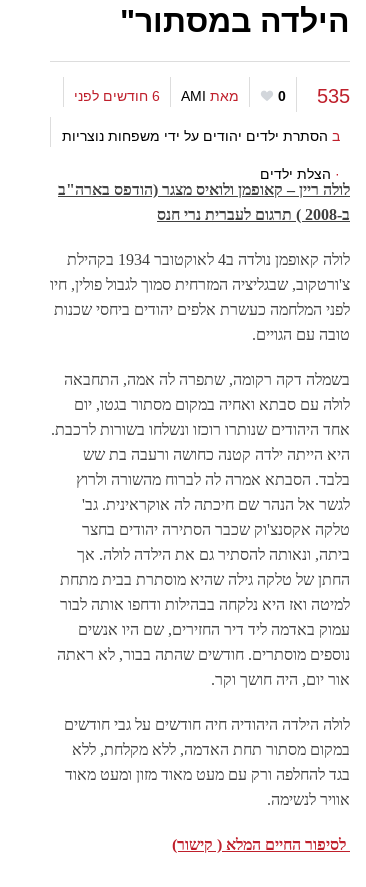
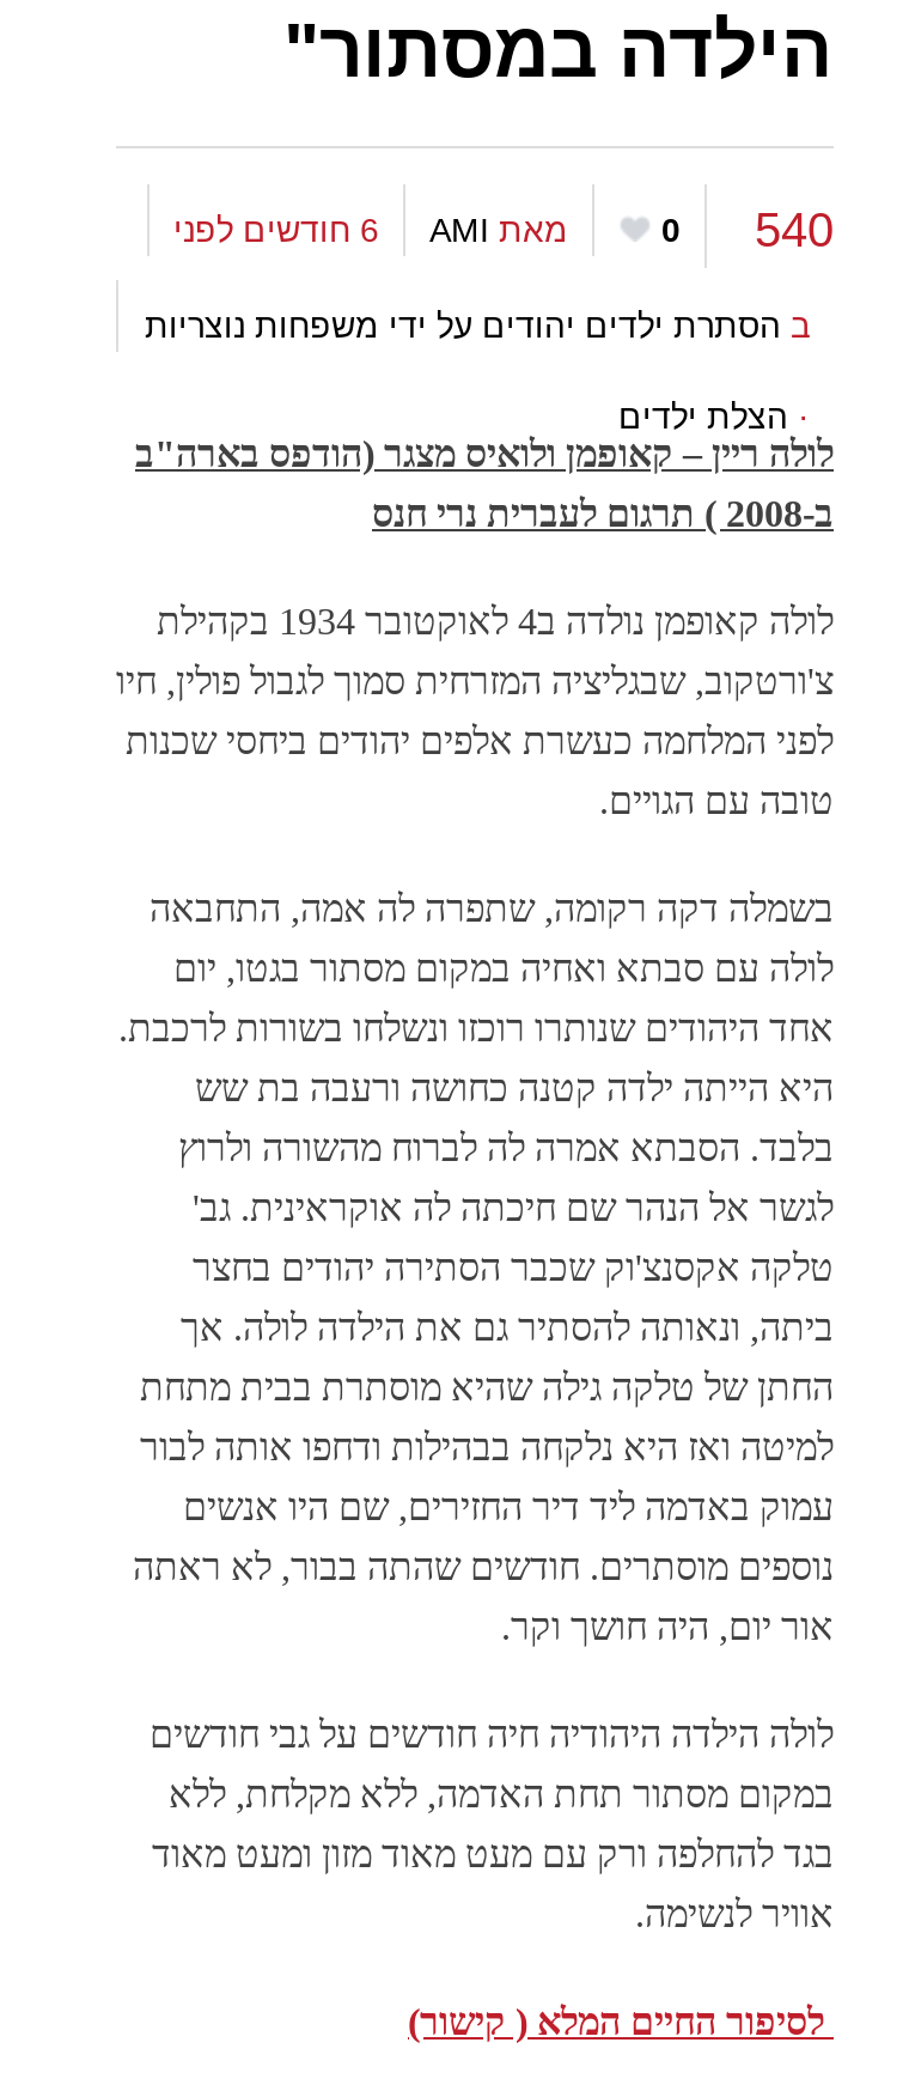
[278,85,350,107] 0 535 -> [661,203,834,256] 0 540

